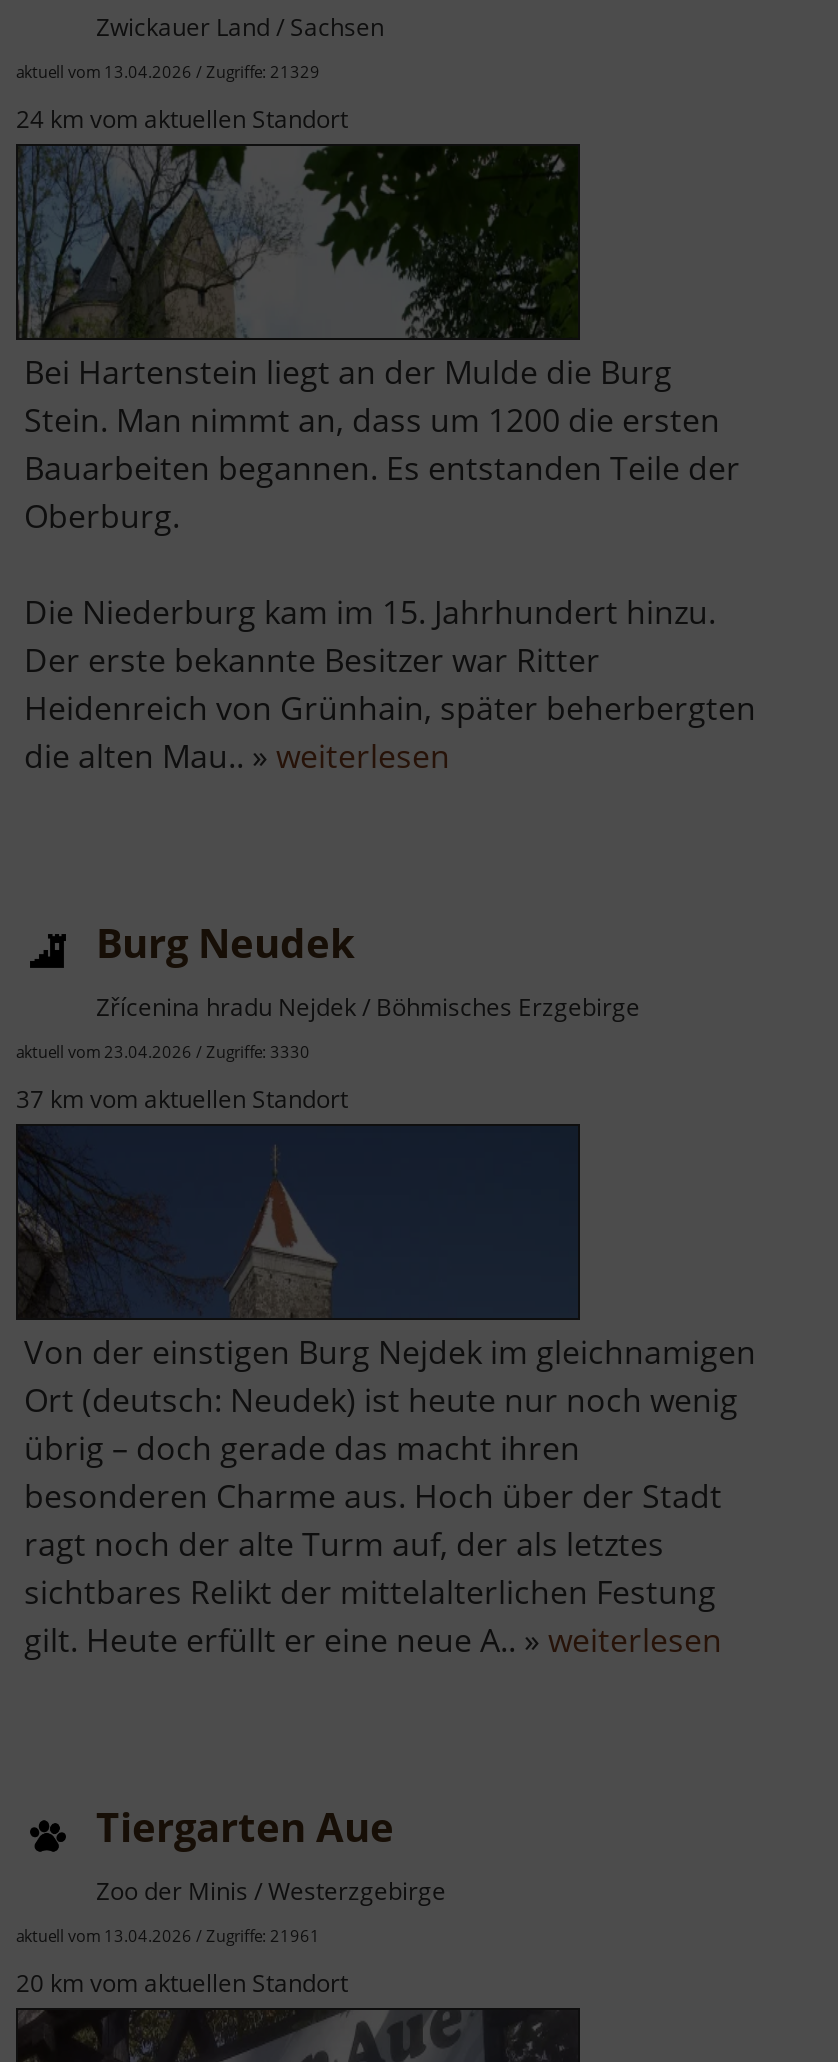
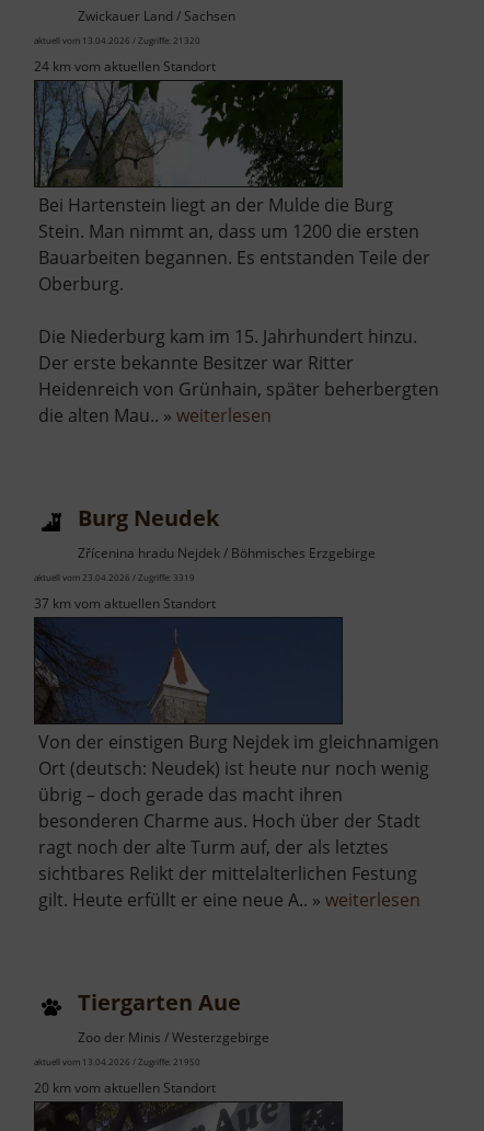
[16,60,320,82] aktuell vom 13.04.2026 / Zugriffe: 21329 -> [34,34,200,46] aktuell vom 13.04.2026 / Zugriffe: 21320
[16,1040,310,1062] aktuell vom 23.04.2026 / Zugriffe: 3330 -> [34,571,195,583] aktuell vom 23.04.2026 / Zugriffe: 3319
[16,1924,320,1946] aktuell vom 13.04.2026 / Zugriffe: 21961 -> [34,1056,200,1068] aktuell vom 13.04.2026 / Zugriffe: 21950

